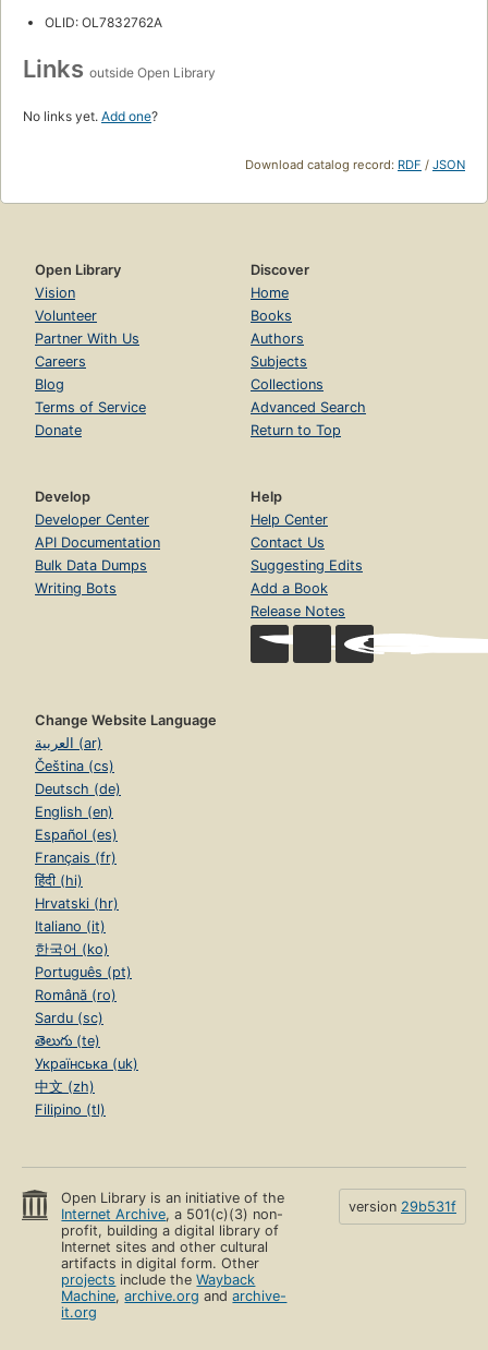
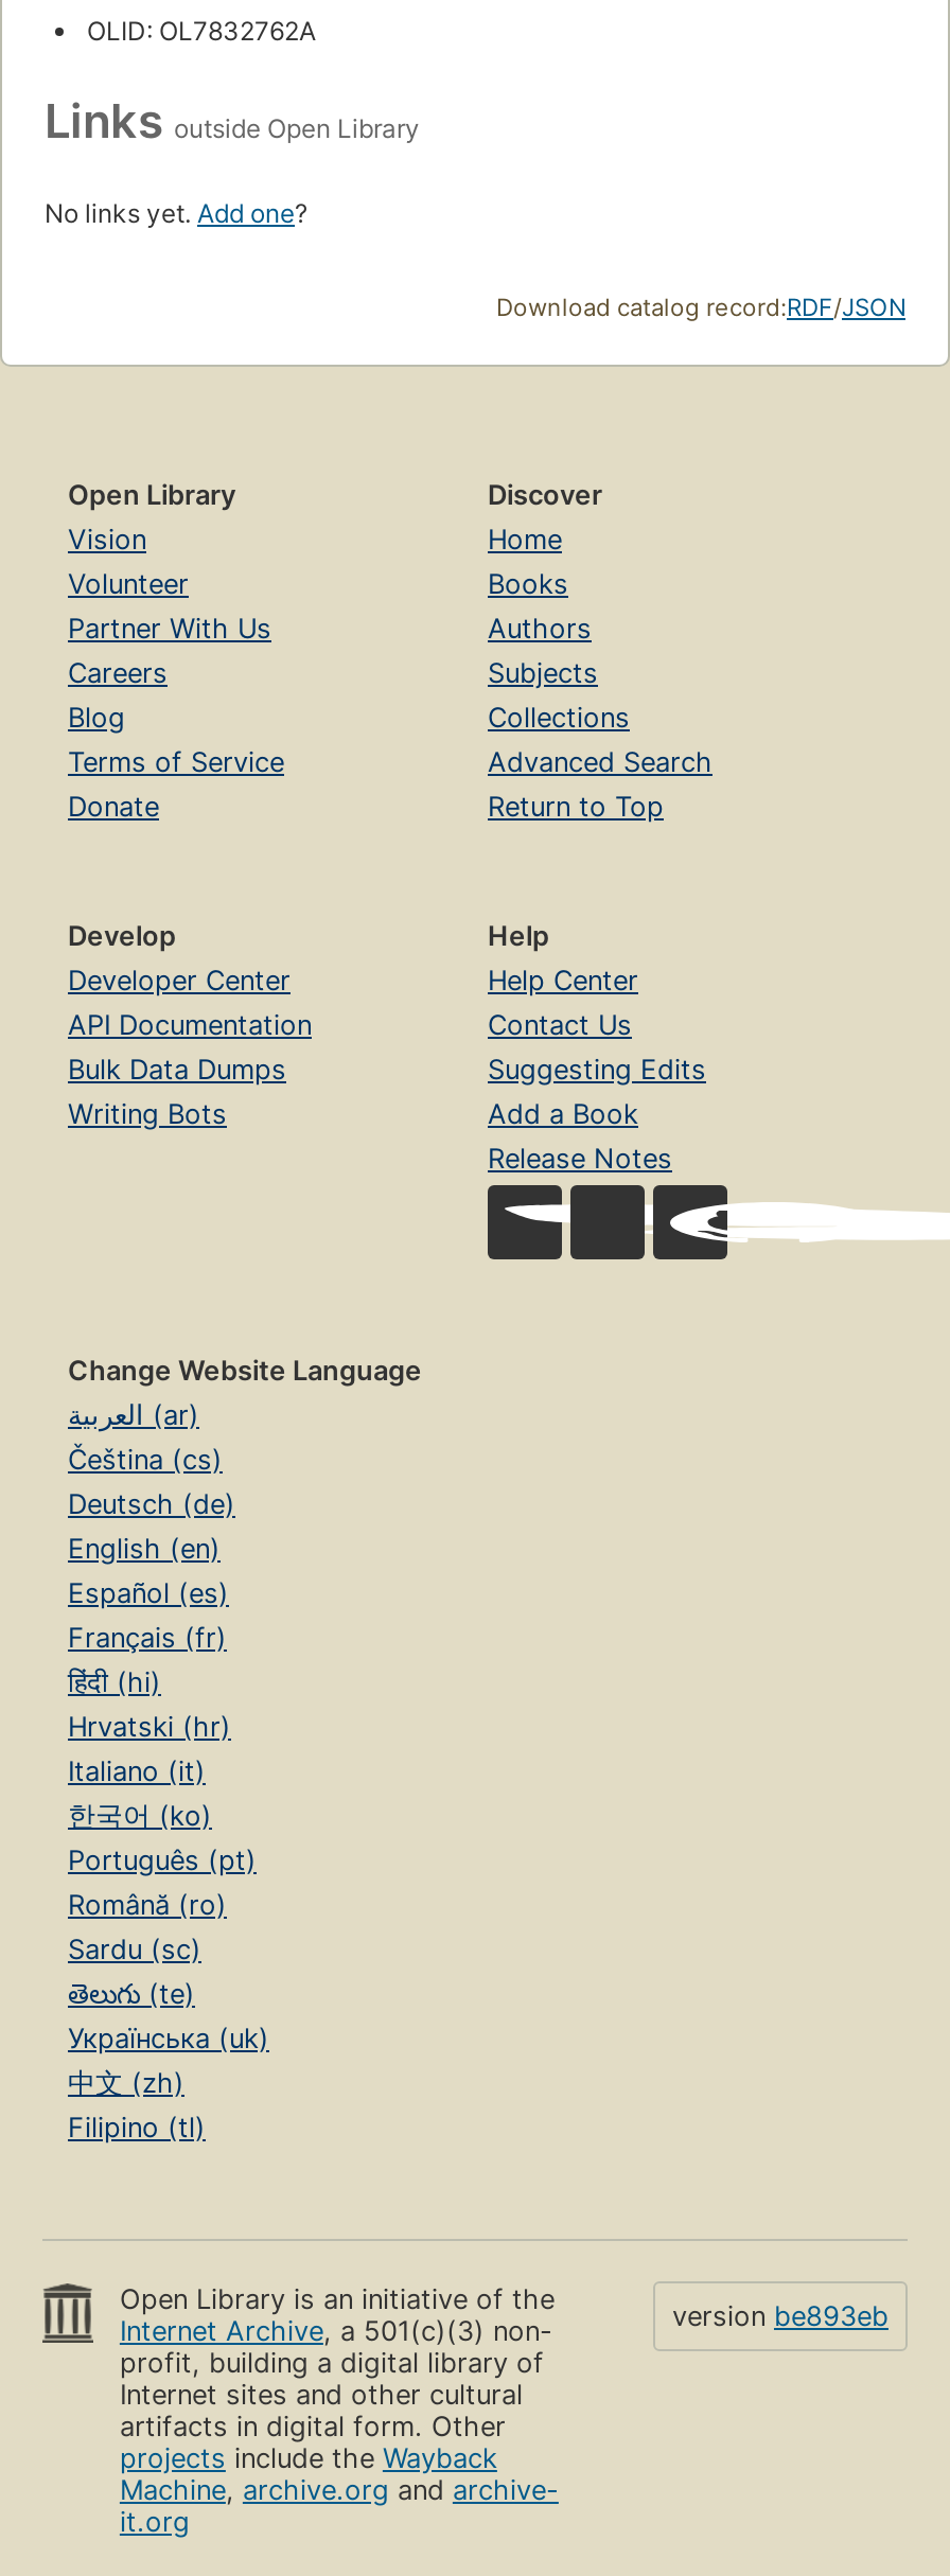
[349,1199,456,1215] version 29b531f -> [672,2301,889,2333] version be893eb

